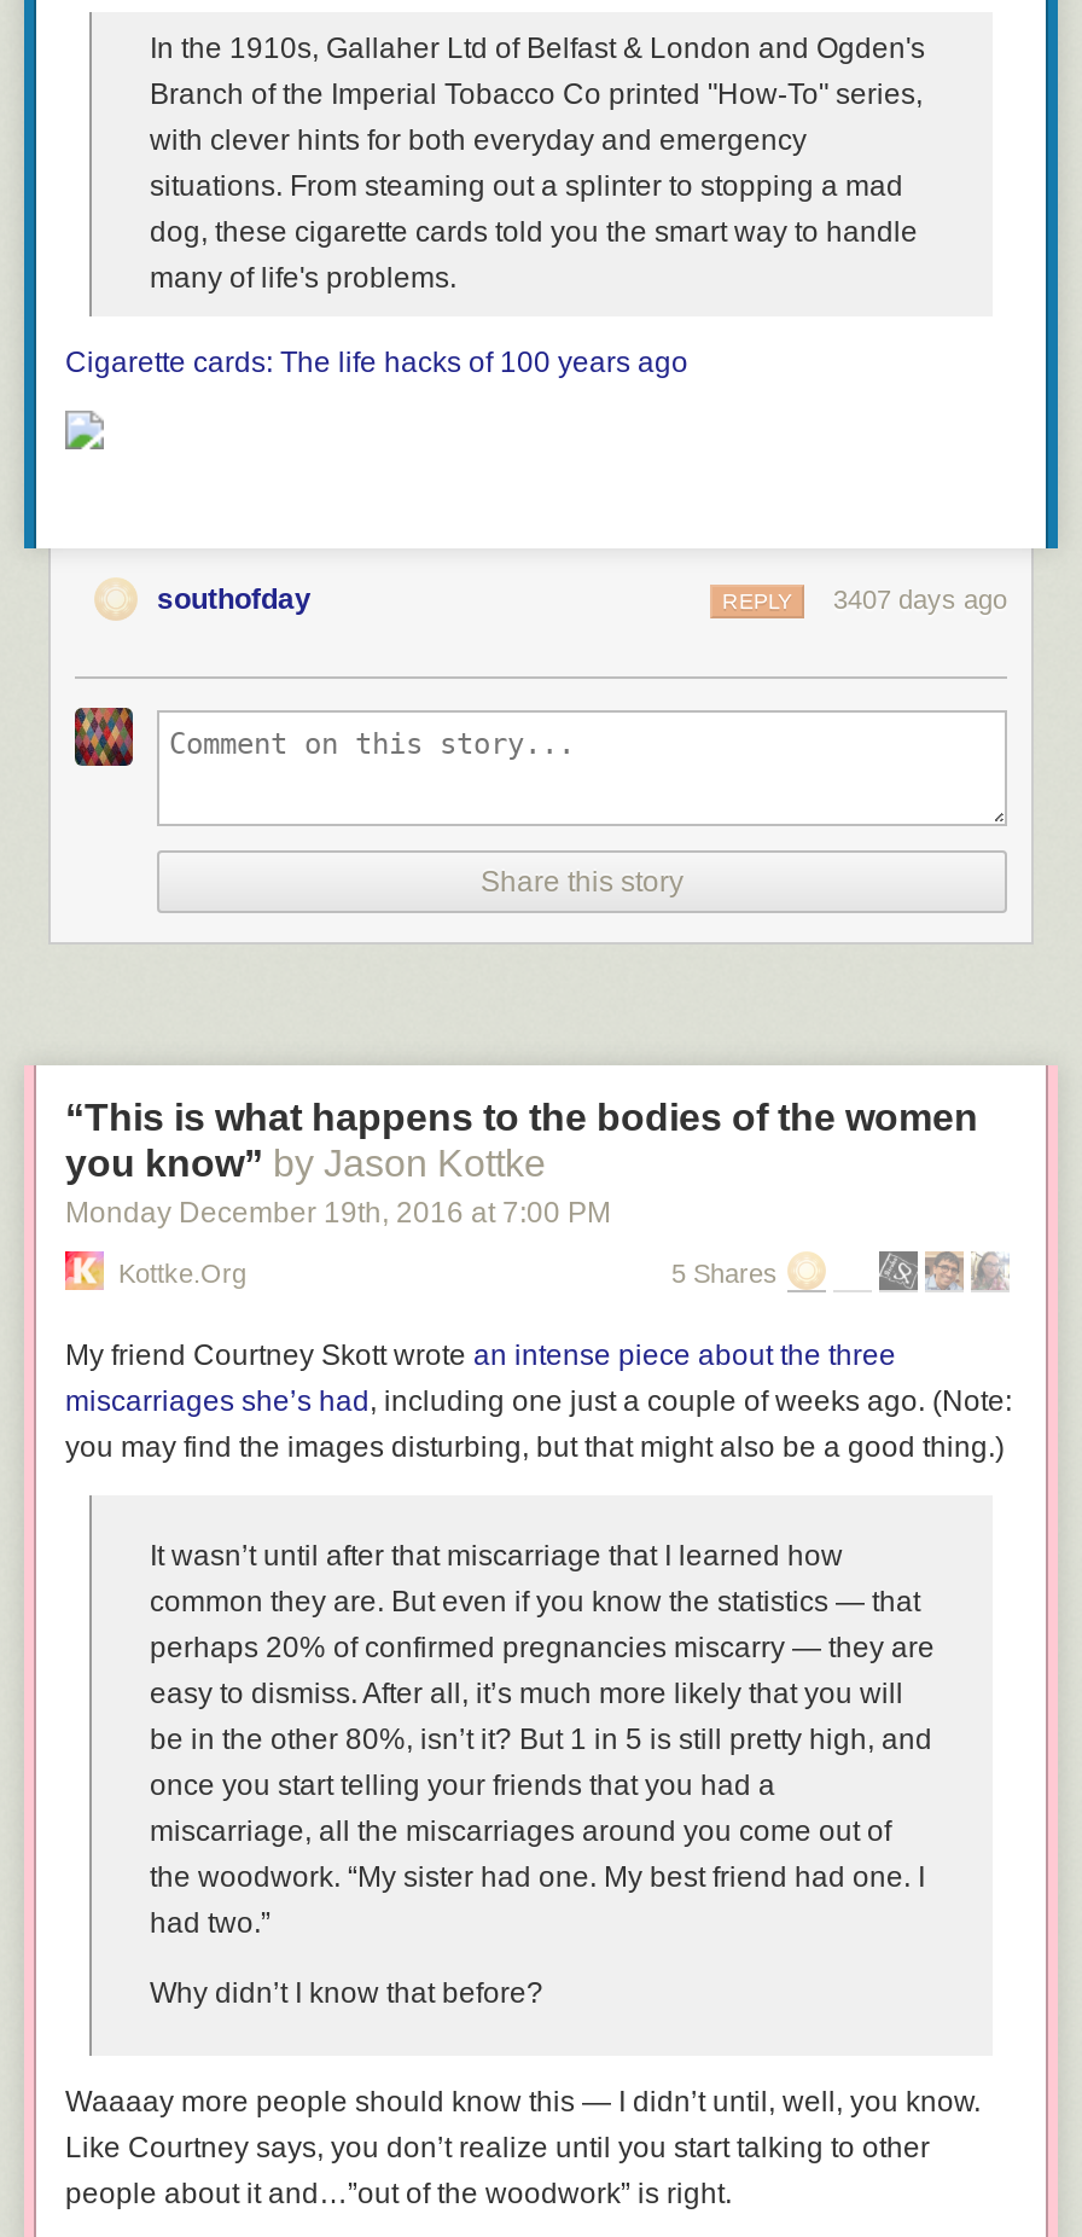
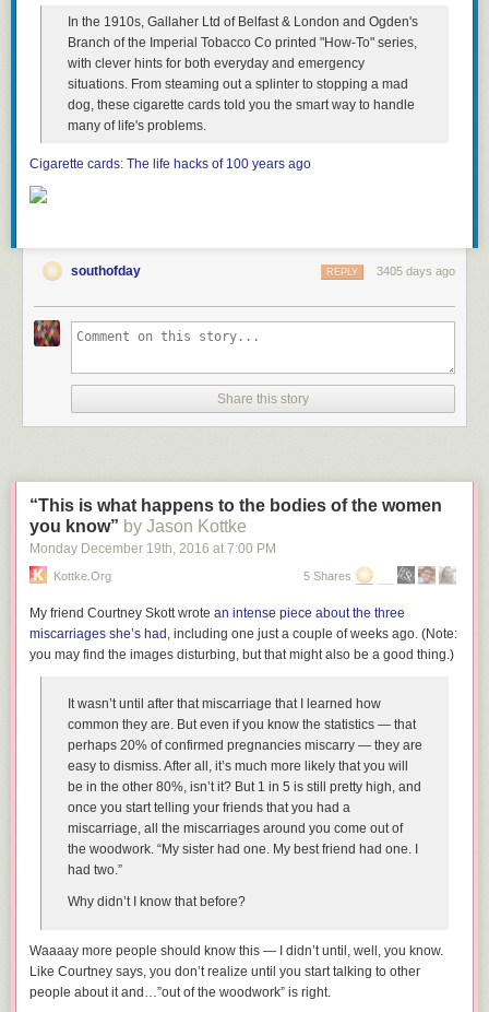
[833,585,1007,614] 3407 days ago -> [377,264,455,278] 3405 days ago

